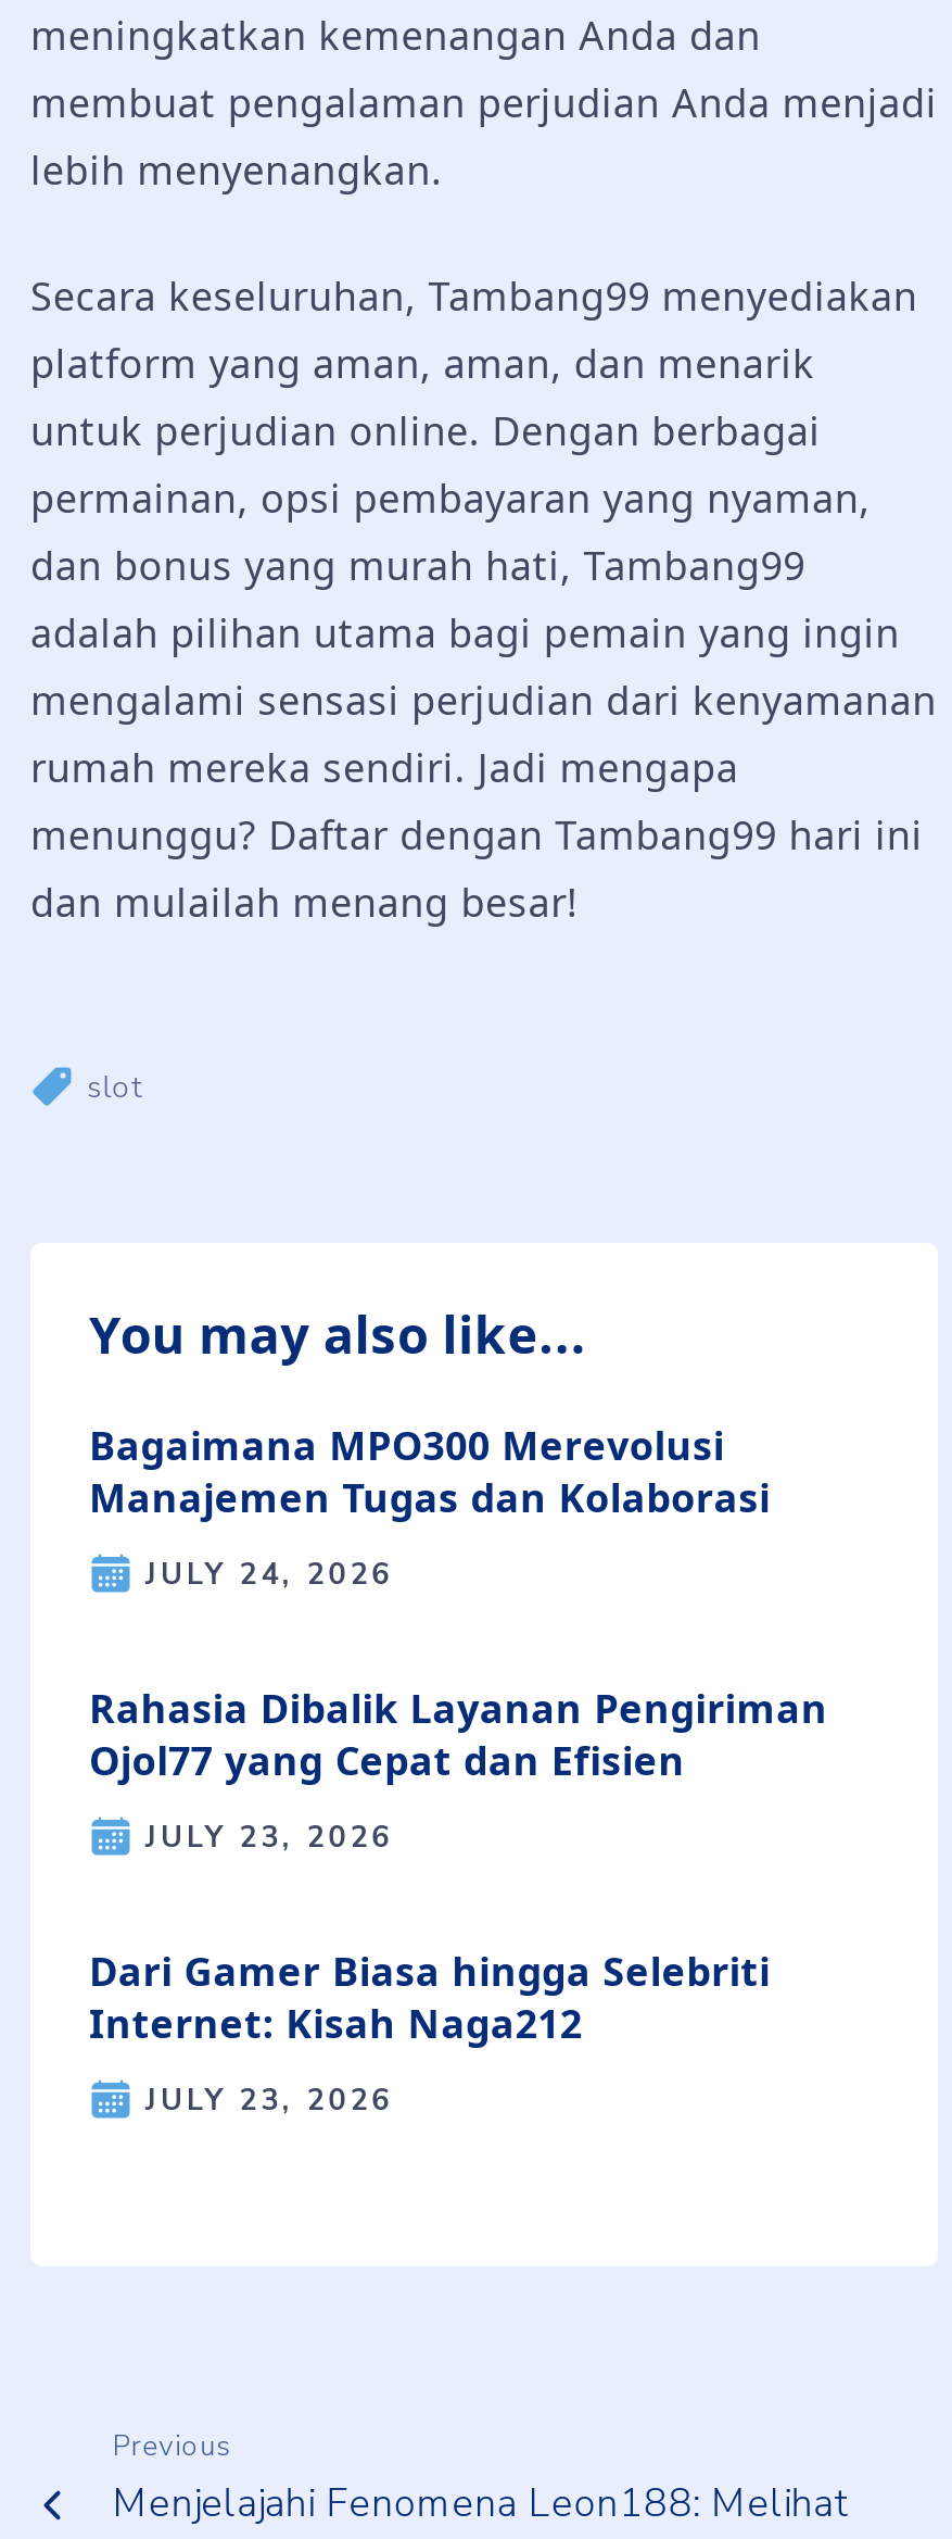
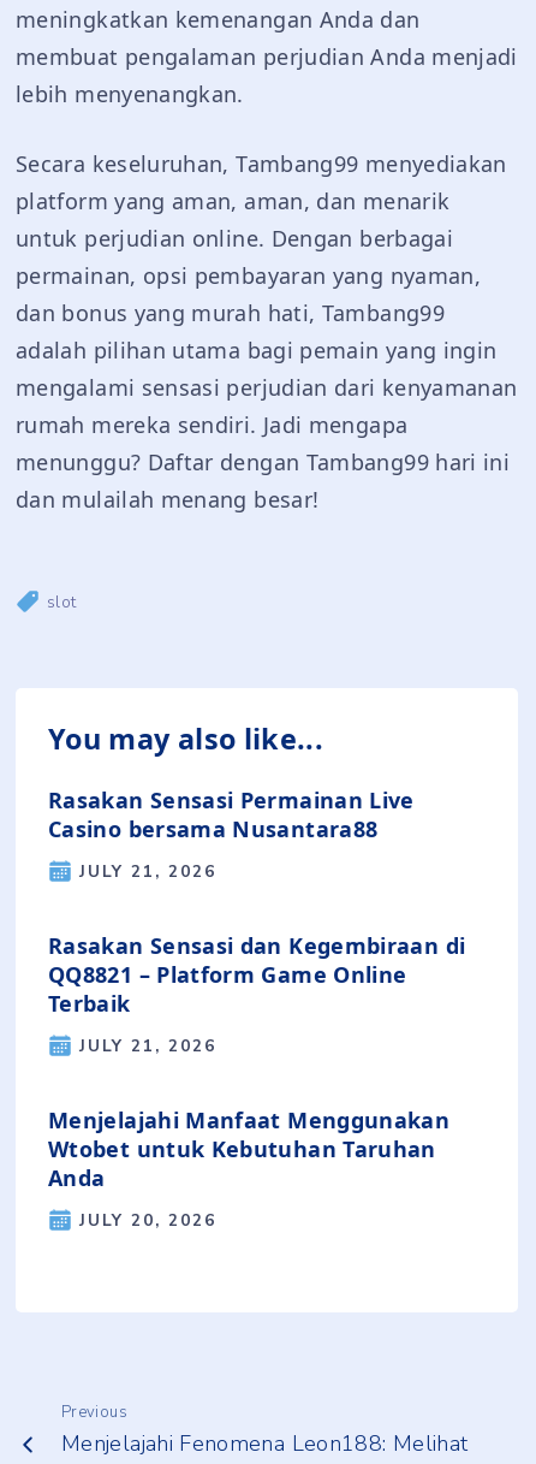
[89,1420,770,1524] Bagaimana MPO300 Merevolusi | Manajemen Tugas dan Kolaborasi -> [48,786,414,844] Rasakan Sensasi Permainan Live | Casino bersama Nusantara88
[145,1553,394,1594] JULY 24, 2026 -> [79,860,217,882] JULY 21, 2026
[89,1683,828,1787] Rahasia Dibalik Layanan Pengiriman | Ojol77 yang Cepat dan Efisien -> [48,932,465,1018] Rasakan Sensasi dan Kegembiraan di | QQ8821 – Platform Game Online | Terbaik
[145,1816,394,1857] JULY 23, 2026 -> [79,1034,217,1057] JULY 21, 2026
[89,1946,771,2050] Dari Gamer Biasa hingga Selebriti | Internet: Kisah Naga212 -> [48,1106,450,1193] Menjelajahi Manfaat Menggunakan | Wtobet untuk Kebutuhan Taruhan | Anda
[145,2079,394,2120] JULY 23, 2026 -> [79,1208,217,1231] JULY 20, 2026

